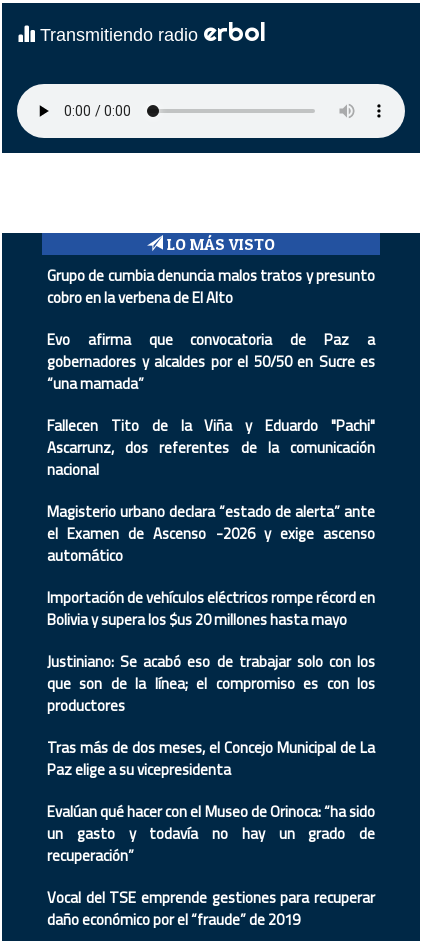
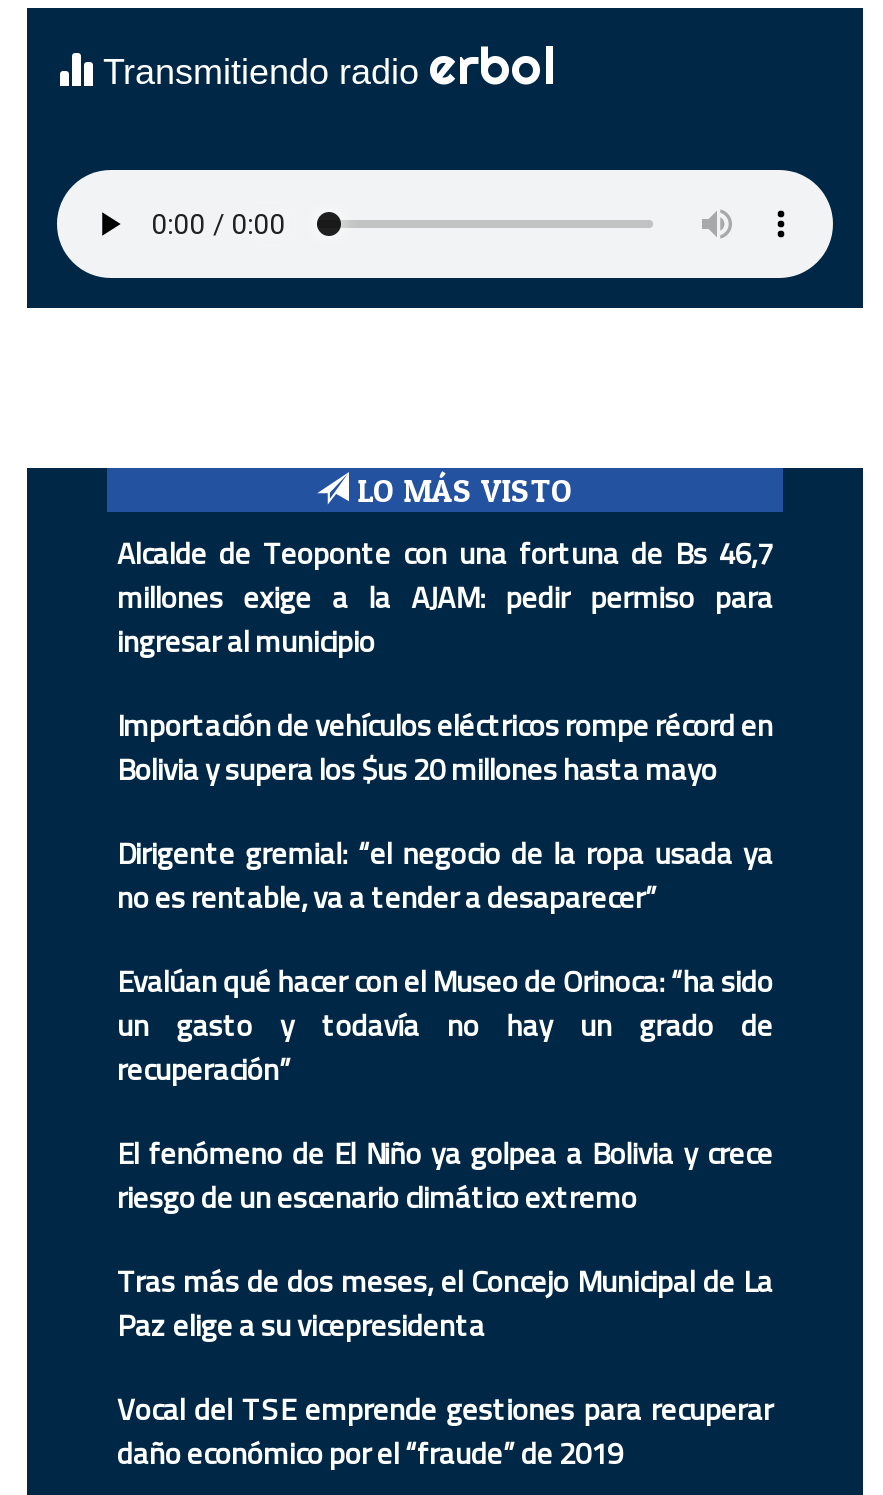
[47,261,375,570] Grupo de cumbia denuncia malos tratos y presunto | cobro en la verbena de El Alto | Evo afirma que convocatoria de Paz a | gobernadores y alcaldes por el 50/50 en Sucre es | “una mamada” | Fallecen Tito de la Viña y Eduardo "Pachi" | Ascarrunz, dos referentes de la comunicación | nacional | Magisterio urbano declara “estado de alerta” ante | el Examen de Ascenso -2026 y exige ascenso | automático -> [117,524,773,670] Alcalde de Teoponte con una fortuna de Bs 46,7 | millones exige a la AJAM: pedir permiso para | ingresar al municipio
moved [47,583,375,634] -> [117,696,773,798]: Importación de vehículos eléctricos rompe récord en | Bolivia y supera los $us 20 millones hasta mayo
[47,647,375,720] Justiniano: Se acabó eso de trabajar solo con los | que son de la línea; el compromiso es con los | productores -> [117,824,773,926] Dirigente gremial: “el negocio de la ropa usada ya | no es rentable, va a tender a desaparecer”
moved [47,733,375,784] -> [117,1252,773,1354]: Tras más de dos meses, el Concejo Municipal de La | Paz elige a su vicepresidenta
moved [47,797,375,848] -> [117,952,773,1054]: Evalúan qué hacer con el Museo de Orinoca: “ha sido | un gasto y todavía no hay un grado de
none -> [117,1124,773,1226] El fenómeno de El Niño ya golpea a Bolivia y crece | riesgo de un escenario climático extremo

